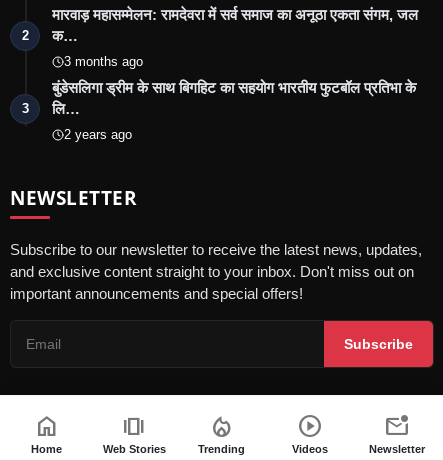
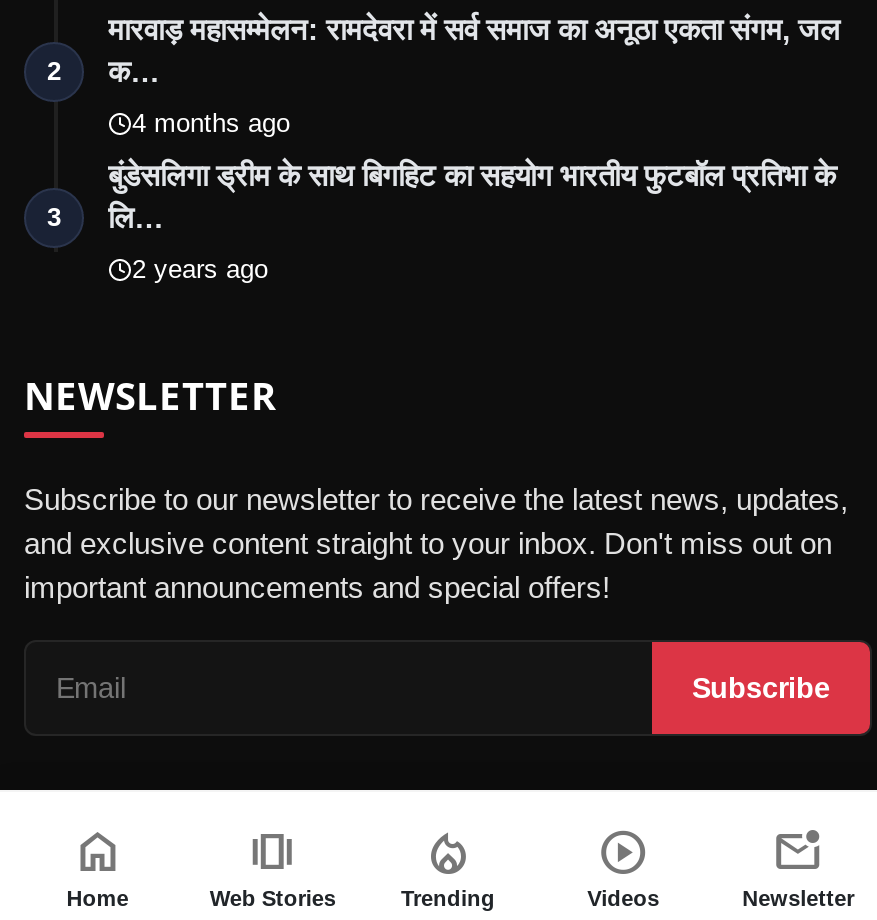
[64,54,143,69] 3 months ago -> [132,107,290,137] 4 months ago

